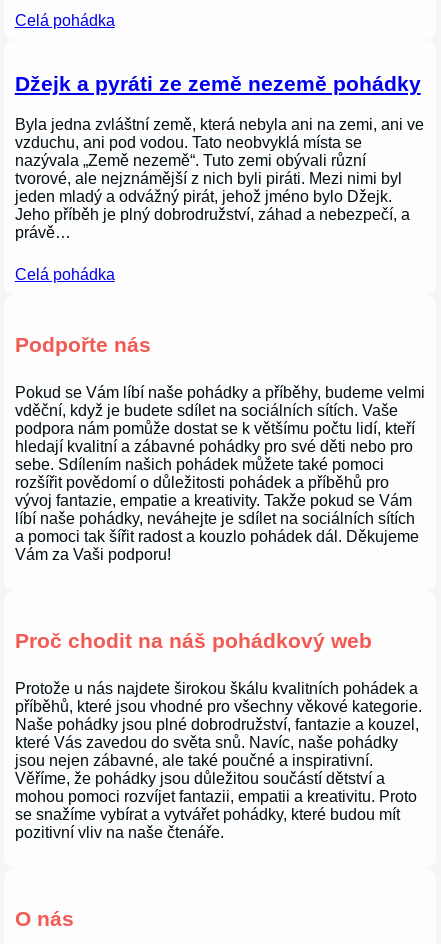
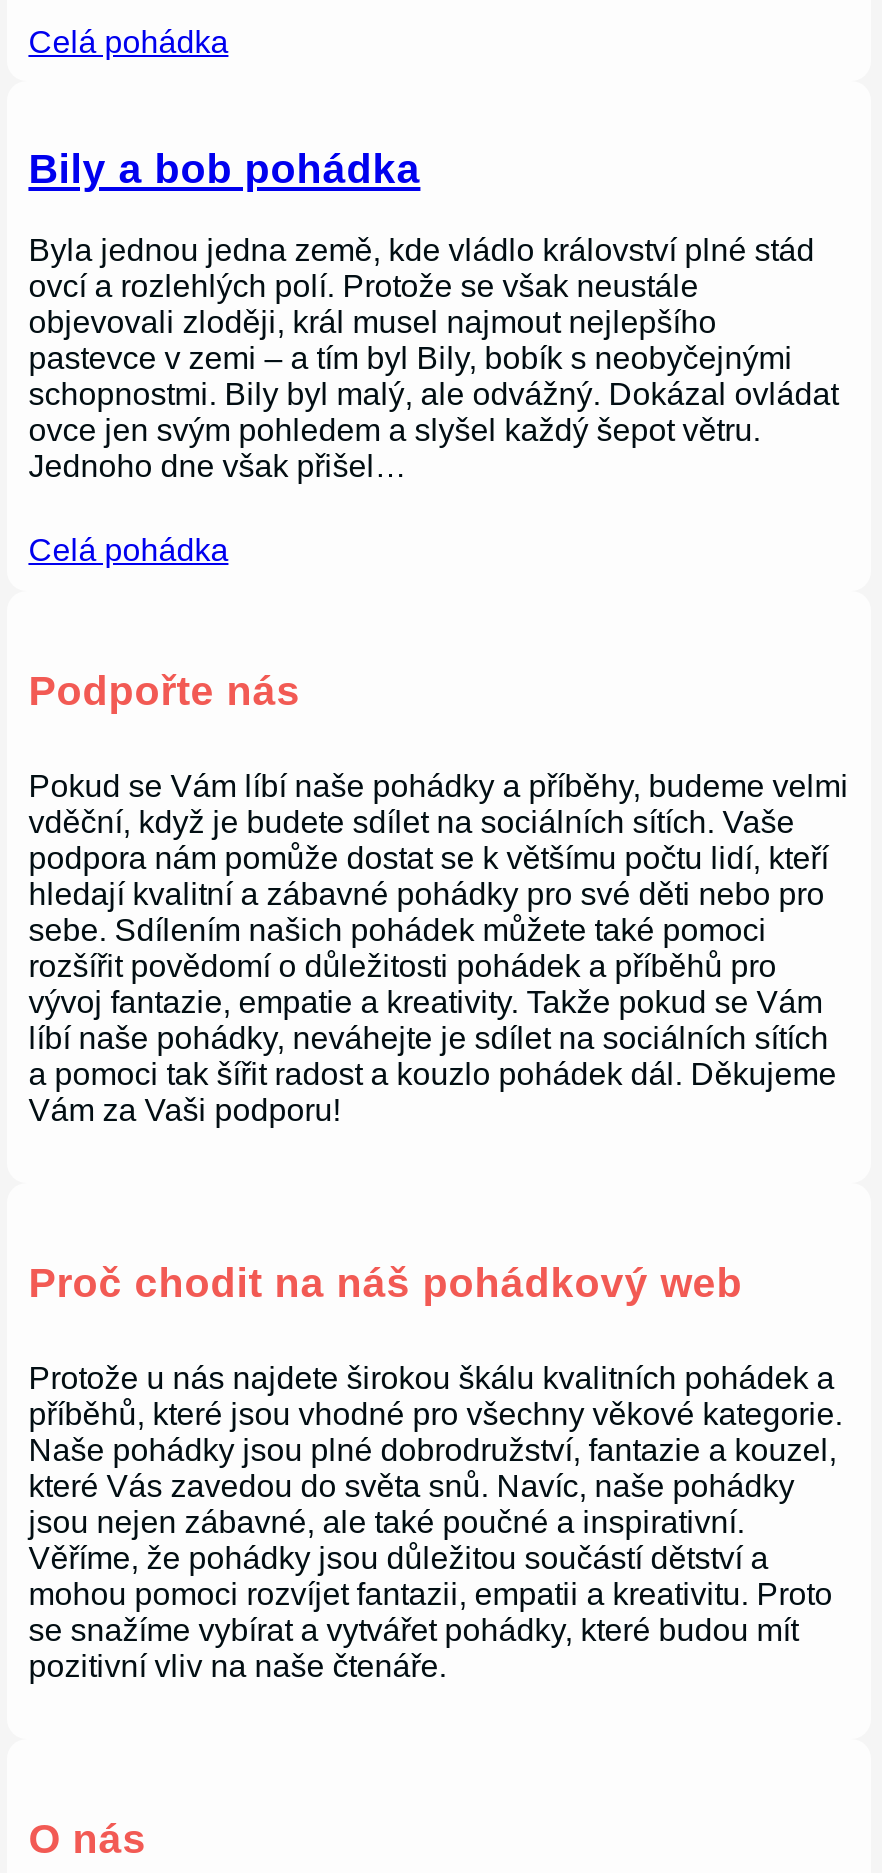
[15,72,421,95] Džejk a pyráti ze země nezemě pohádky -> [28,144,420,190] Bily a bob pohádka
[15,116,424,241] Byla jedna zvláštní země, která nebyla ani na zemi, ani ve | vzduchu, ani pod vodou. Tato neobvyklá místa se | nazývala „Země nezemě“. Tuto zemi obývali různí | tvorové, ale nejznámější z nich byli piráti. Mezi nimi byl | jeden mladý a odvážný pirát, jehož jméno bylo Džejk. | Jeho příběh je plný dobrodružství, záhad a nebezpečí, a | právě… -> [28,233,838,483] Byla jednou jedna země, kde vládlo království plné stád | ovcí a rozlehlých polí. Protože se však neustále | objevovali zloději, král musel najmout nejlepšího | pastevce v zemi – a tím byl Bily, bobík s neobyčejnými | schopnostmi. Bily byl malý, ale odvážný. Dokázal ovládat | ovce jen svým pohledem a slyšel každý šepot větru. | Jednoho dne však přišel…

